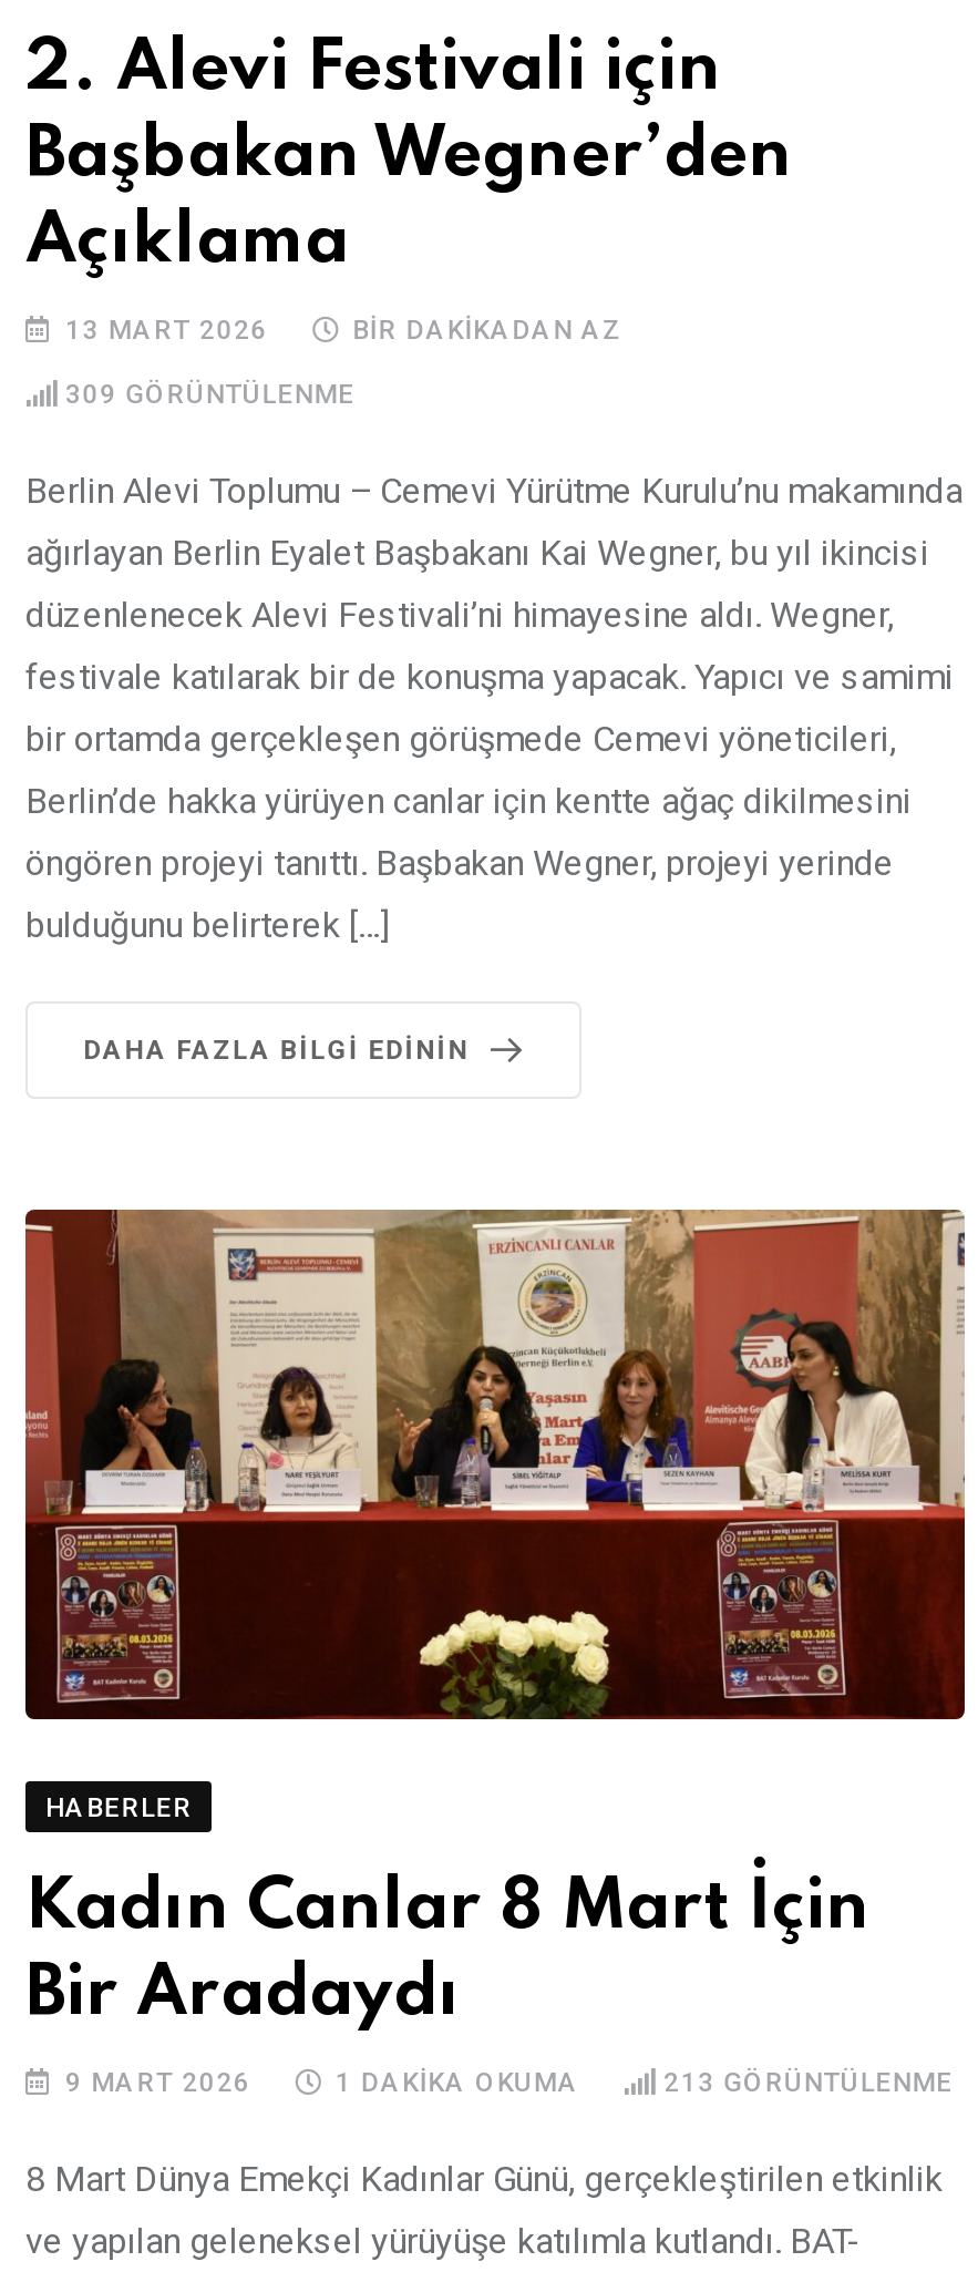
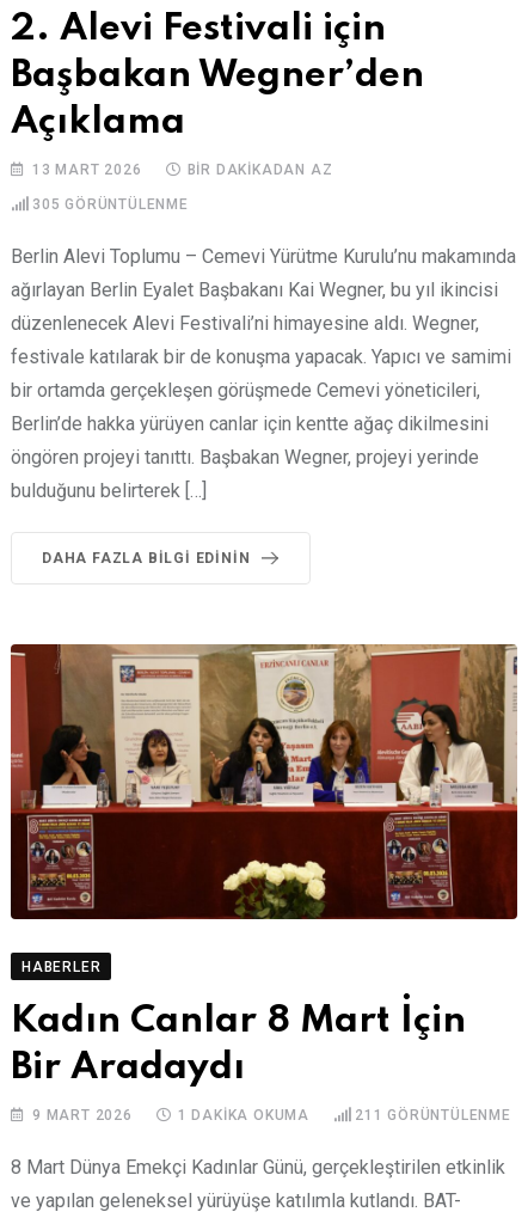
[65,380,355,411] 309 GÖRÜNTÜLENME -> [32,196,189,213] 305 GÖRÜNTÜLENME
[663,2067,953,2098] 213 GÖRÜNTÜLENME -> [355,1106,511,1123] 211 GÖRÜNTÜLENME

